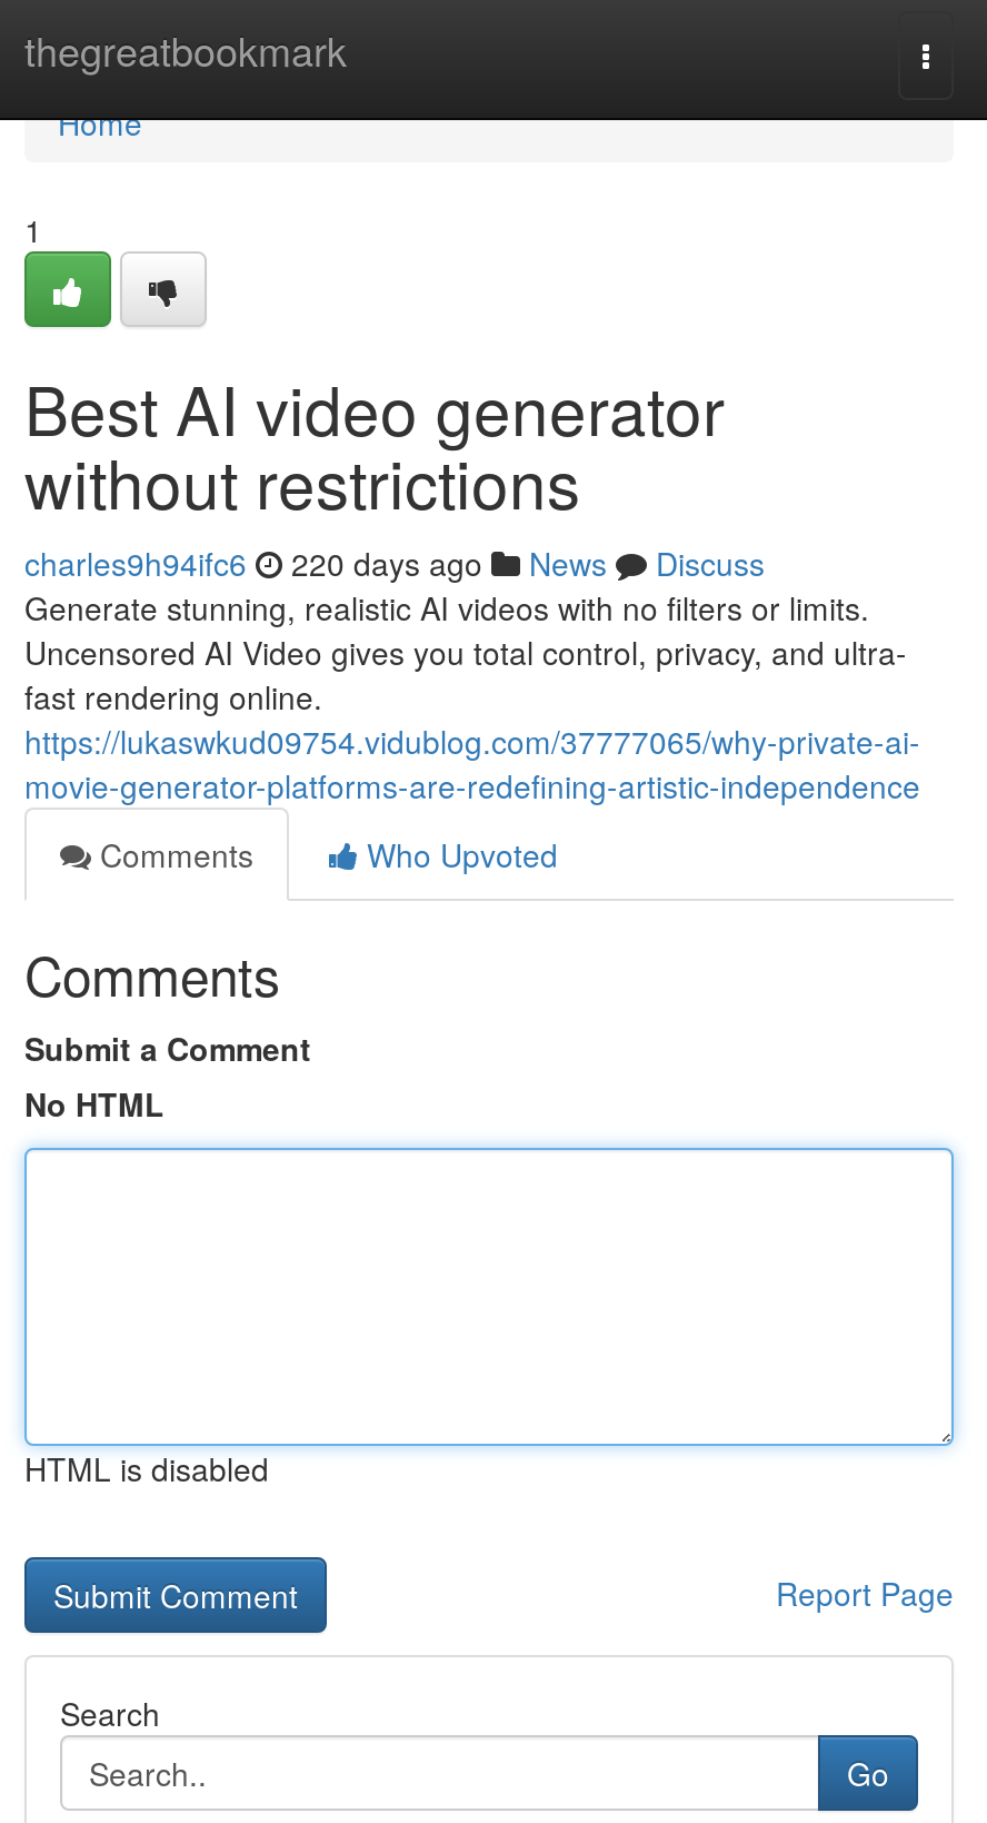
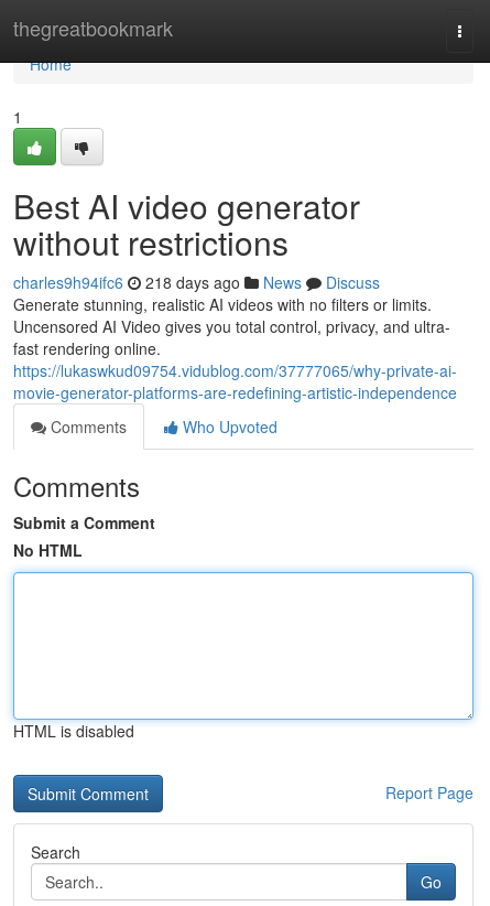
[24,541,765,585] charles9h94ifc6 220 days ago News Discuss -> [13,271,380,293] charles9h94ifc6 218 days ago News Discuss

